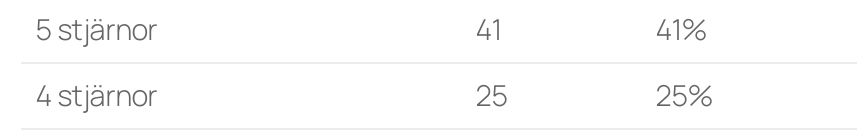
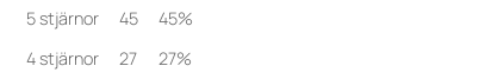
[475,9,501,47] 41 -> [119,6,138,29] 45
[655,9,707,47] 41% -> [159,6,193,29] 45%
[475,75,507,113] 25 -> [119,47,137,69] 27
[655,75,713,113] 25% -> [159,47,192,69] 27%

